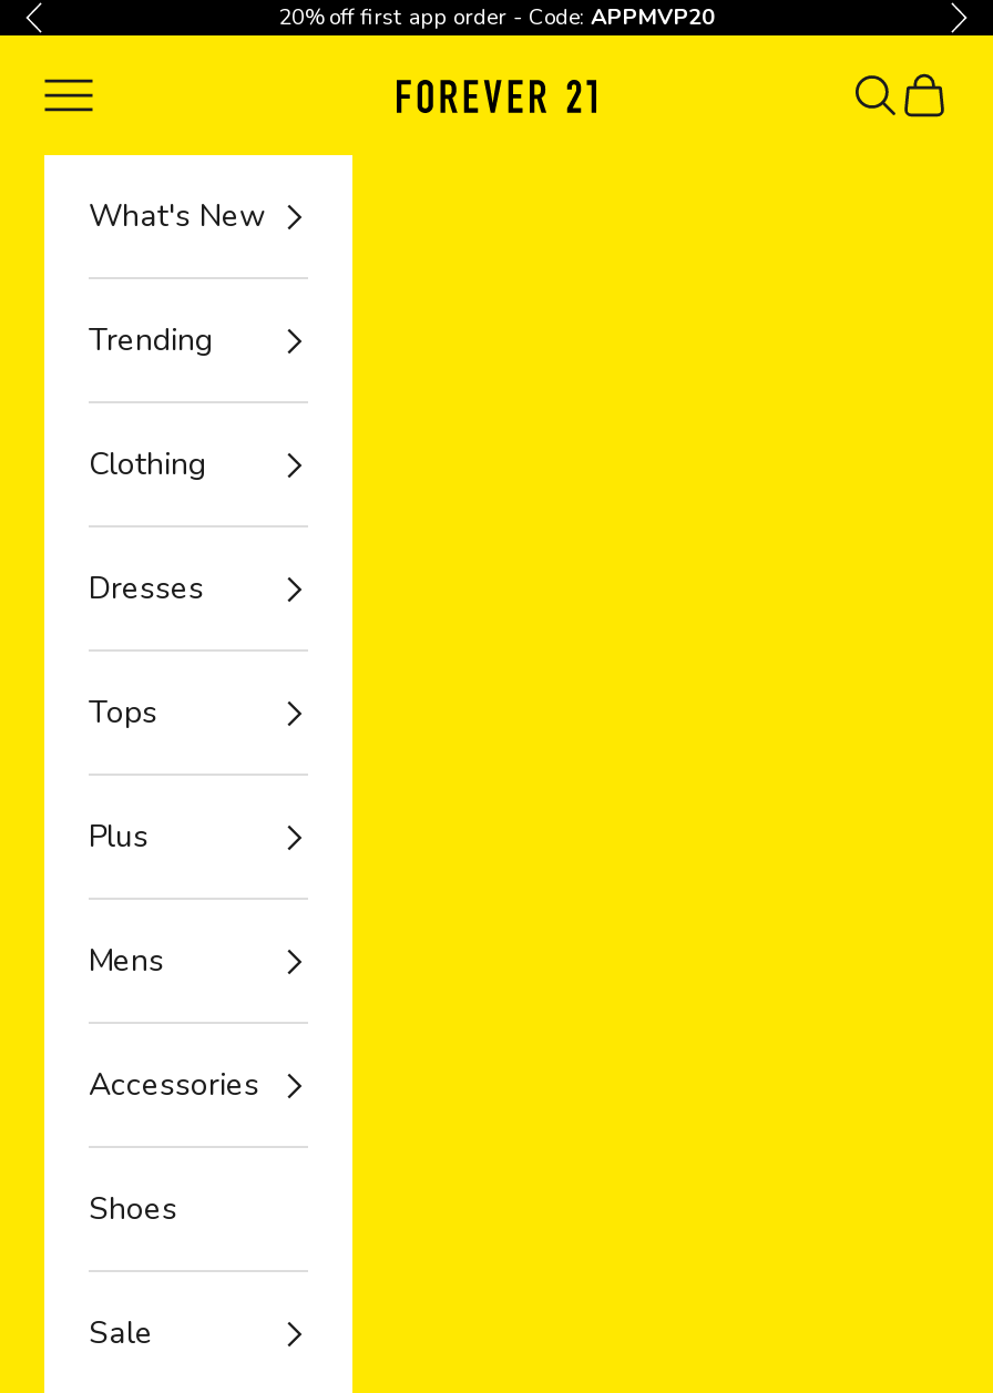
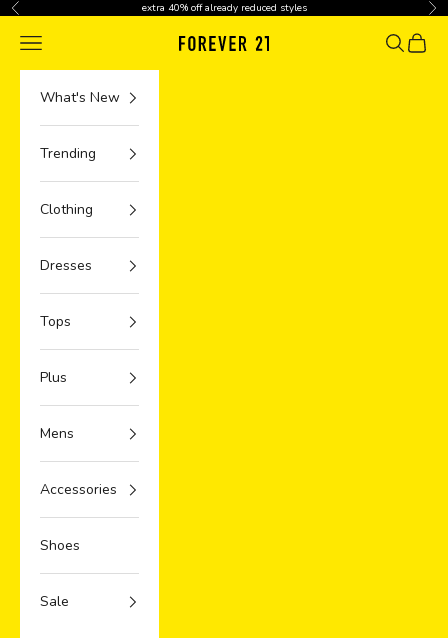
[278,2,715,33] 20% off first app order - Code: APPMVP20 -> [141,1,306,15] extra 40% off already reduced styles

